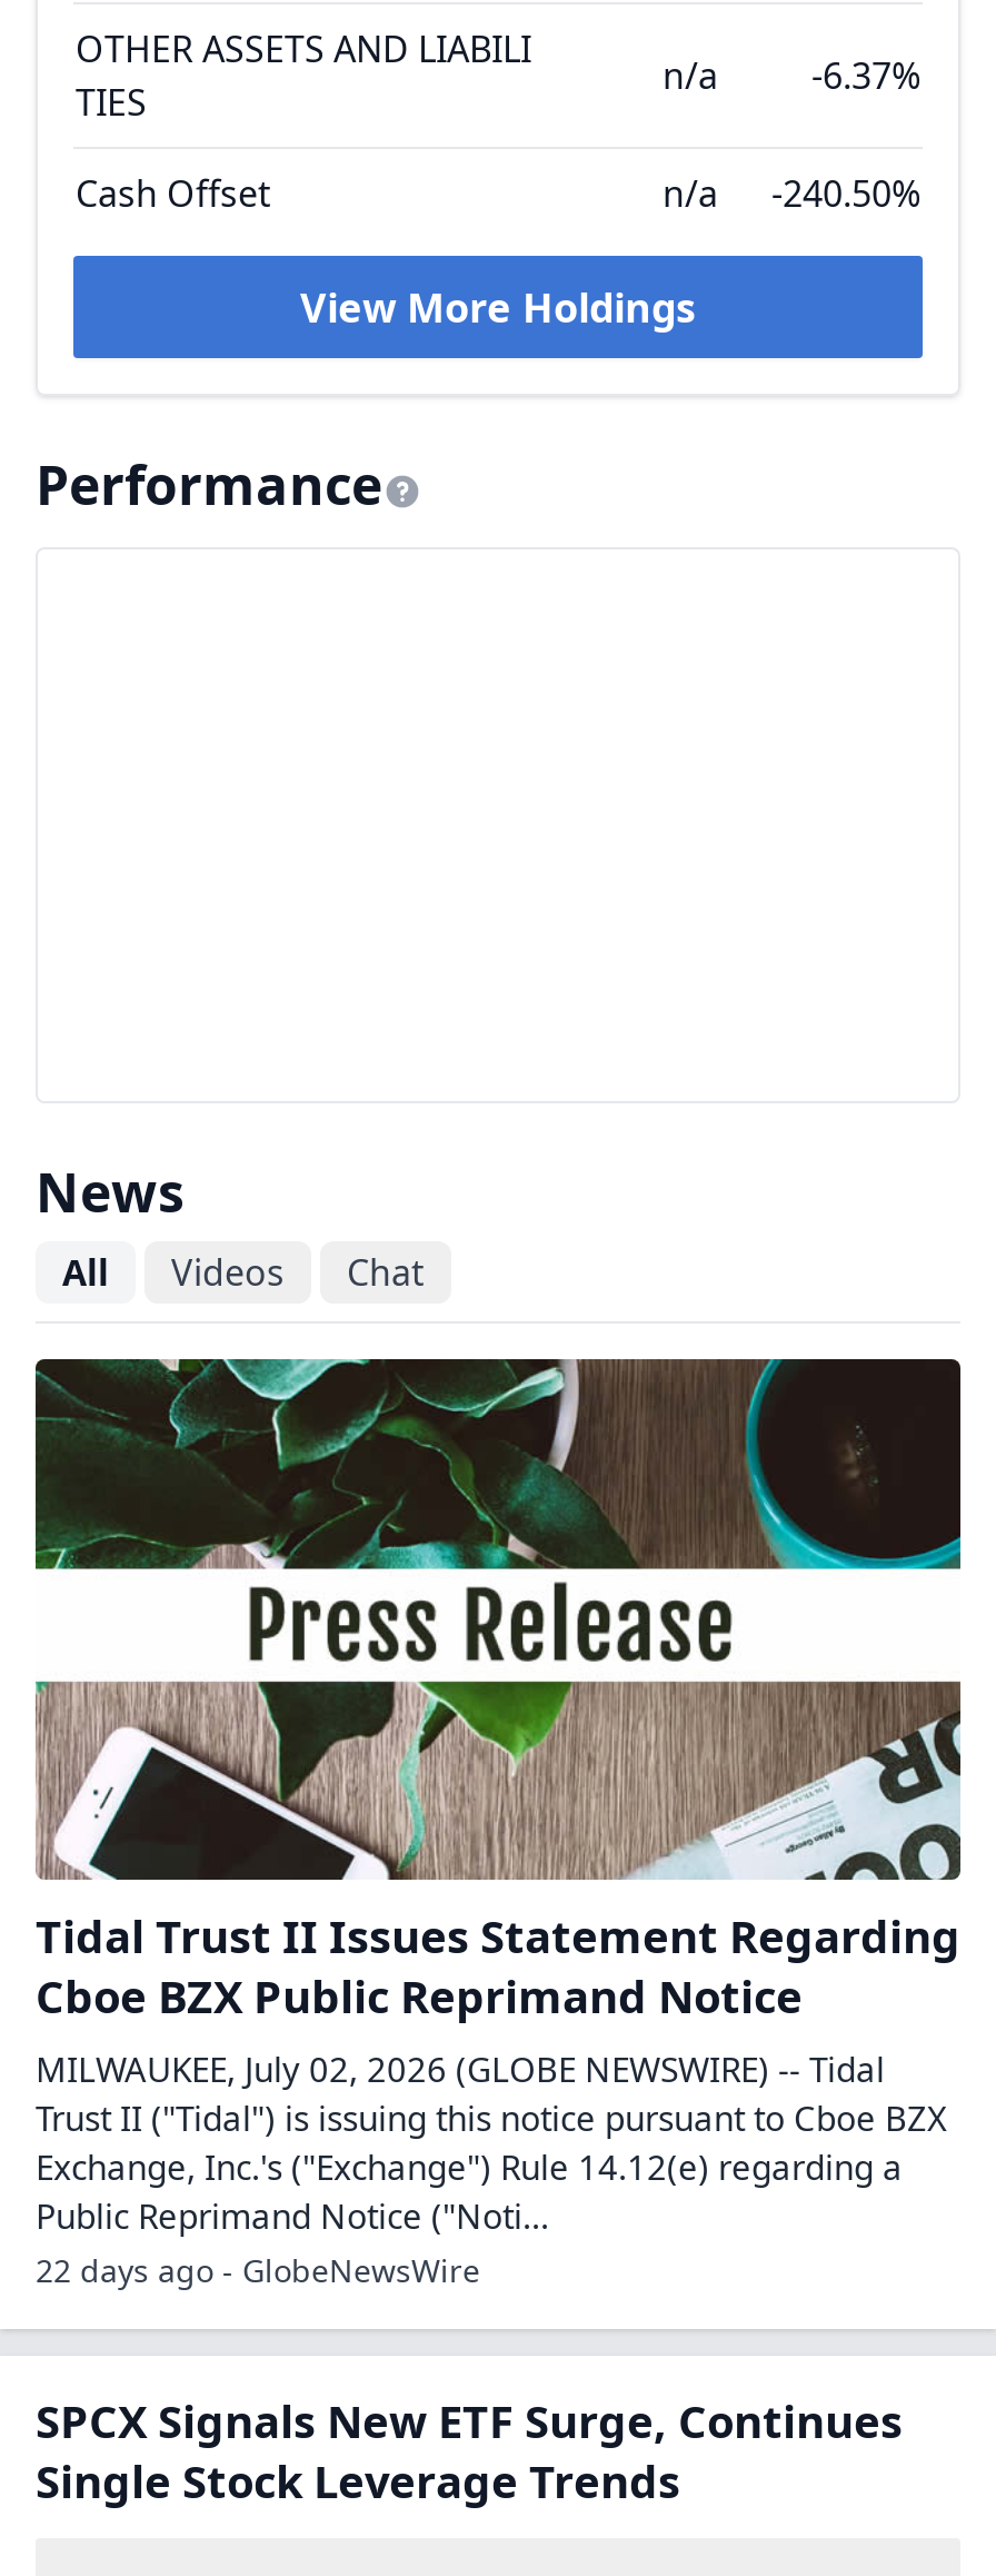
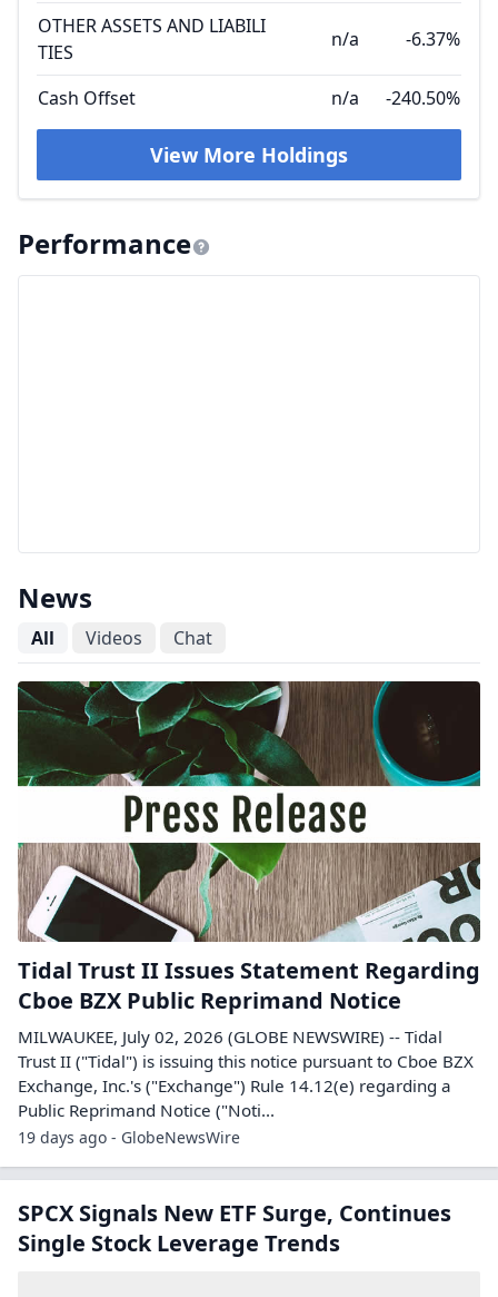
[36,2249,480,2291] 22 days ago - GlobeNewsWire -> [18,1127,240,1148] 19 days ago - GlobeNewsWire

